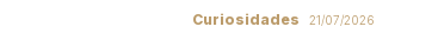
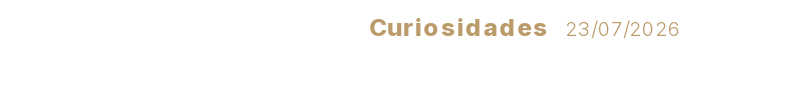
[192,11,374,28] Curiosidades 21/07/2026 -> [369,12,681,42] Curiosidades 23/07/2026

